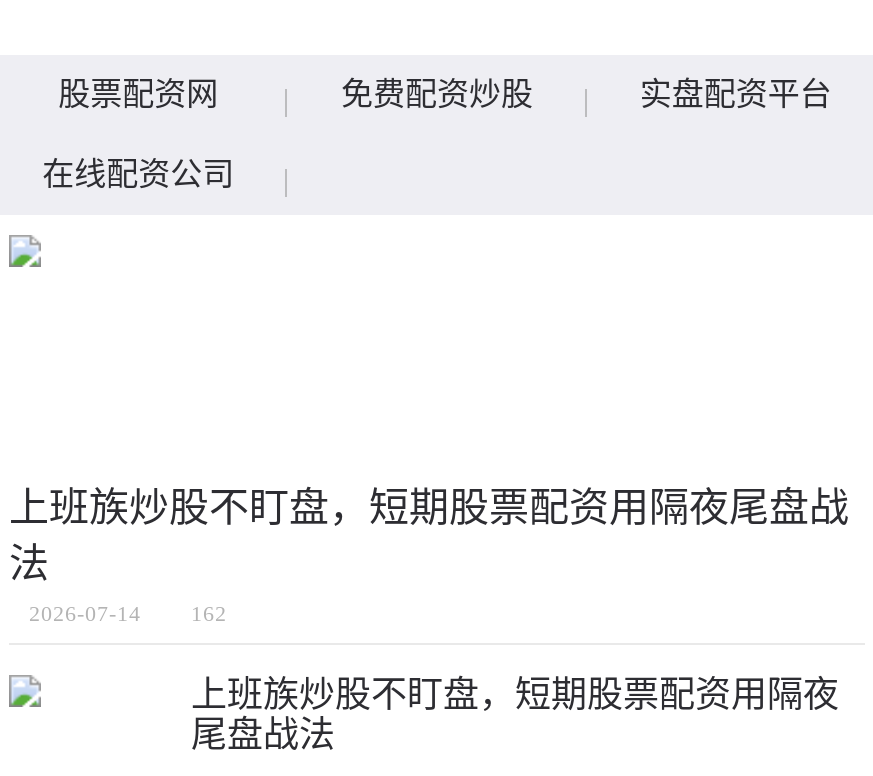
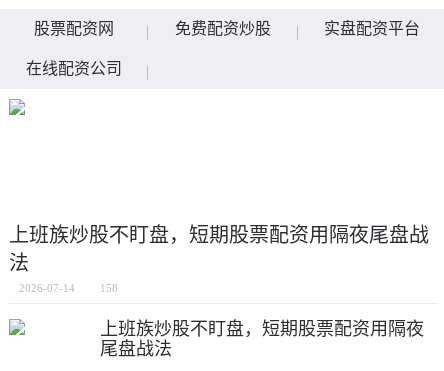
[191,601,227,625] 162 -> [100,282,118,294] 158

